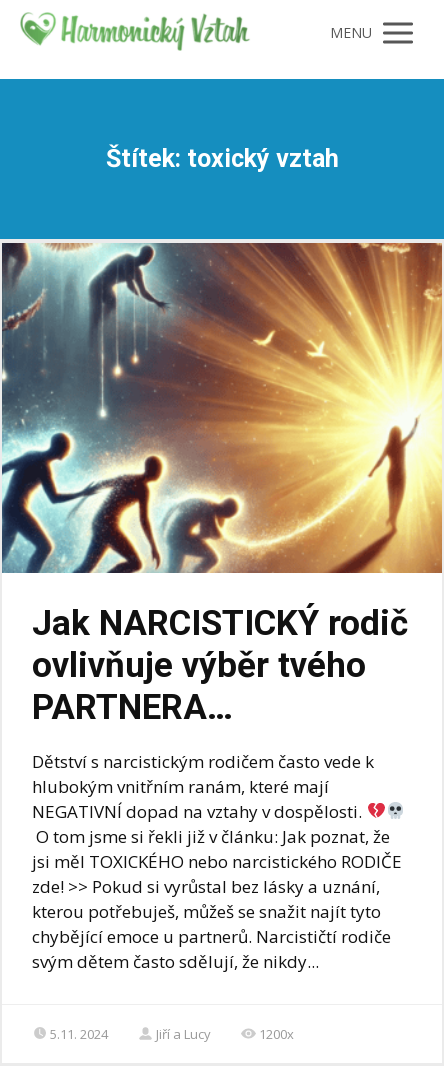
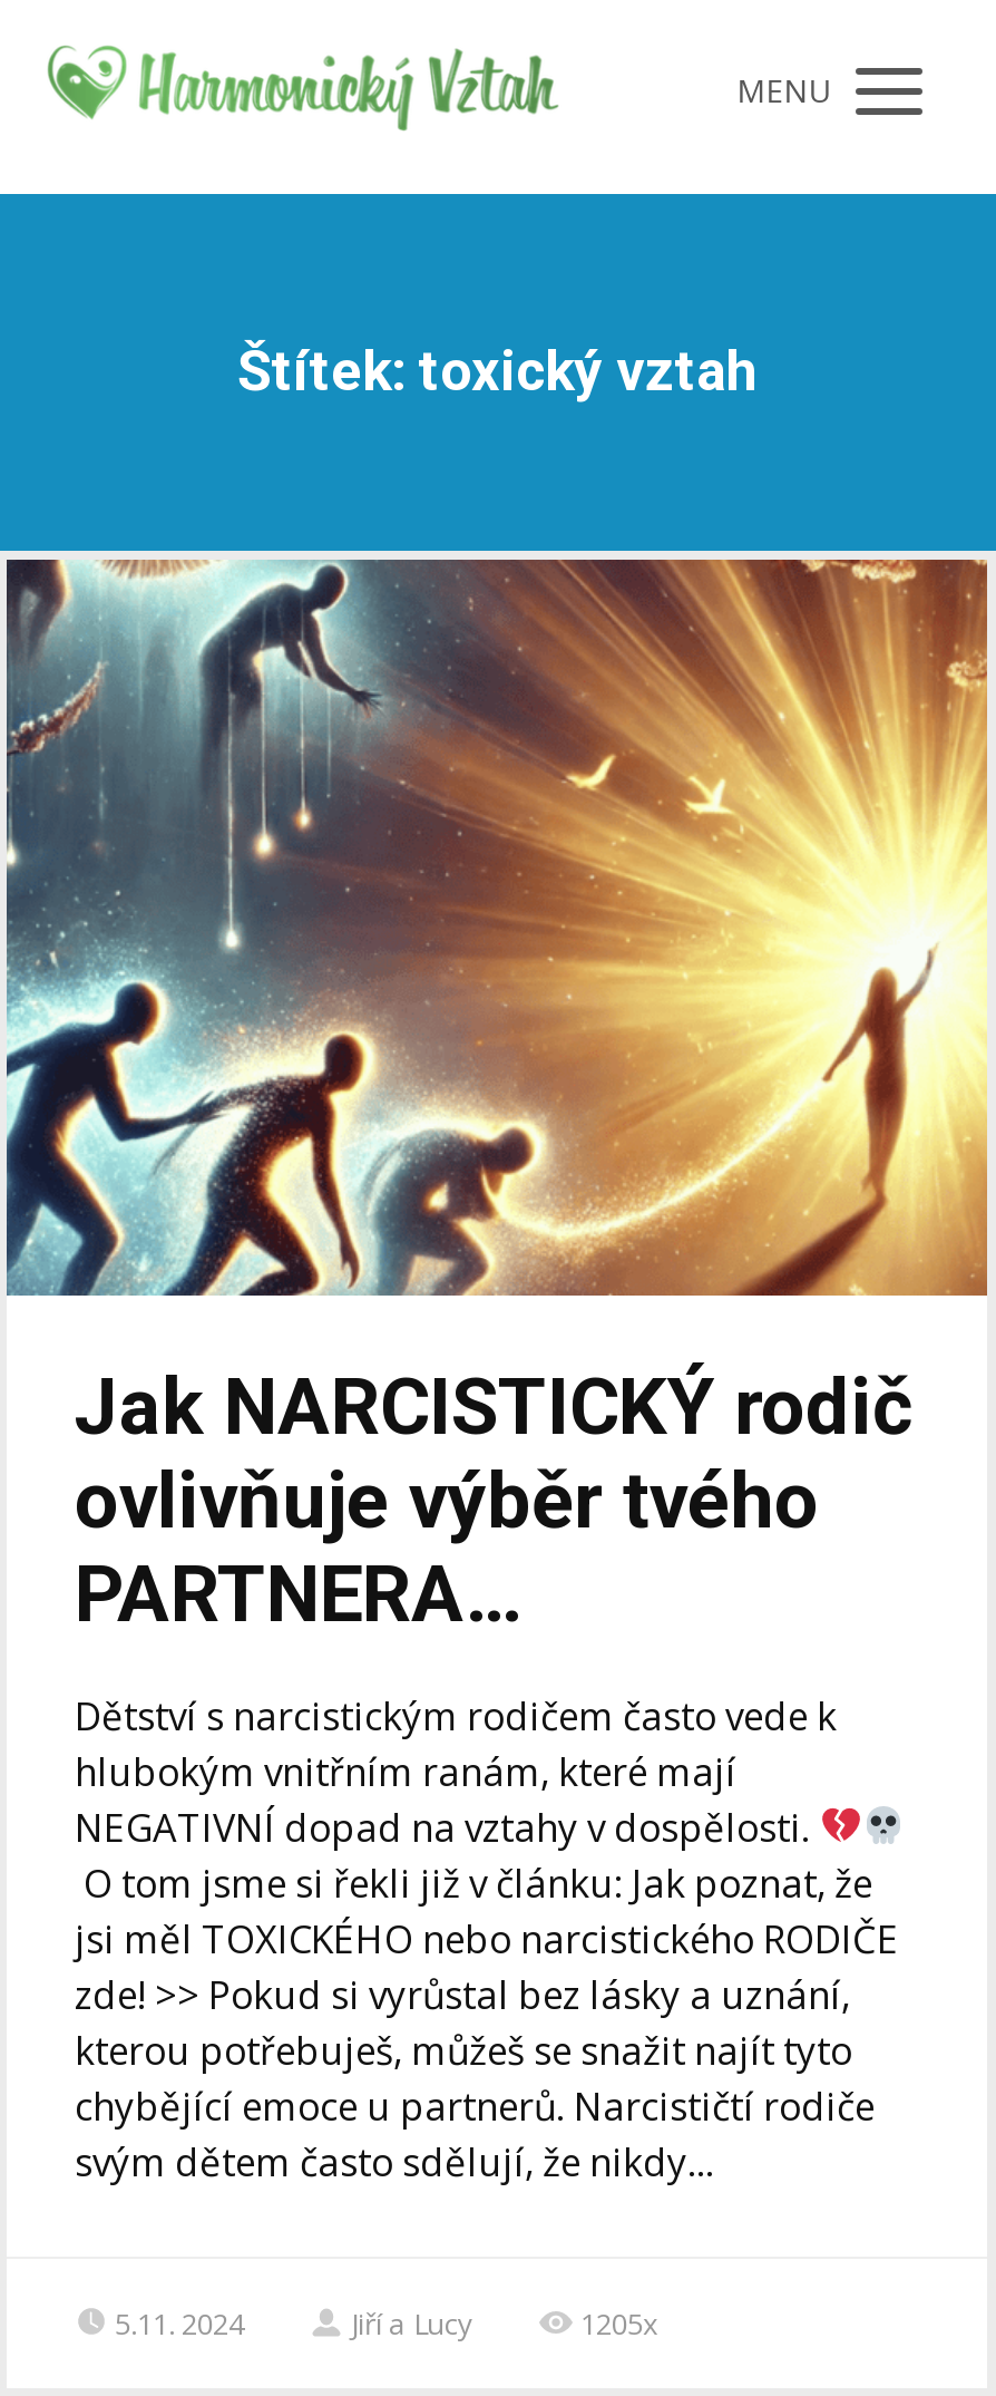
[259,1025,294,1043] 1200x -> [580,2303,658,2343] 1205x

